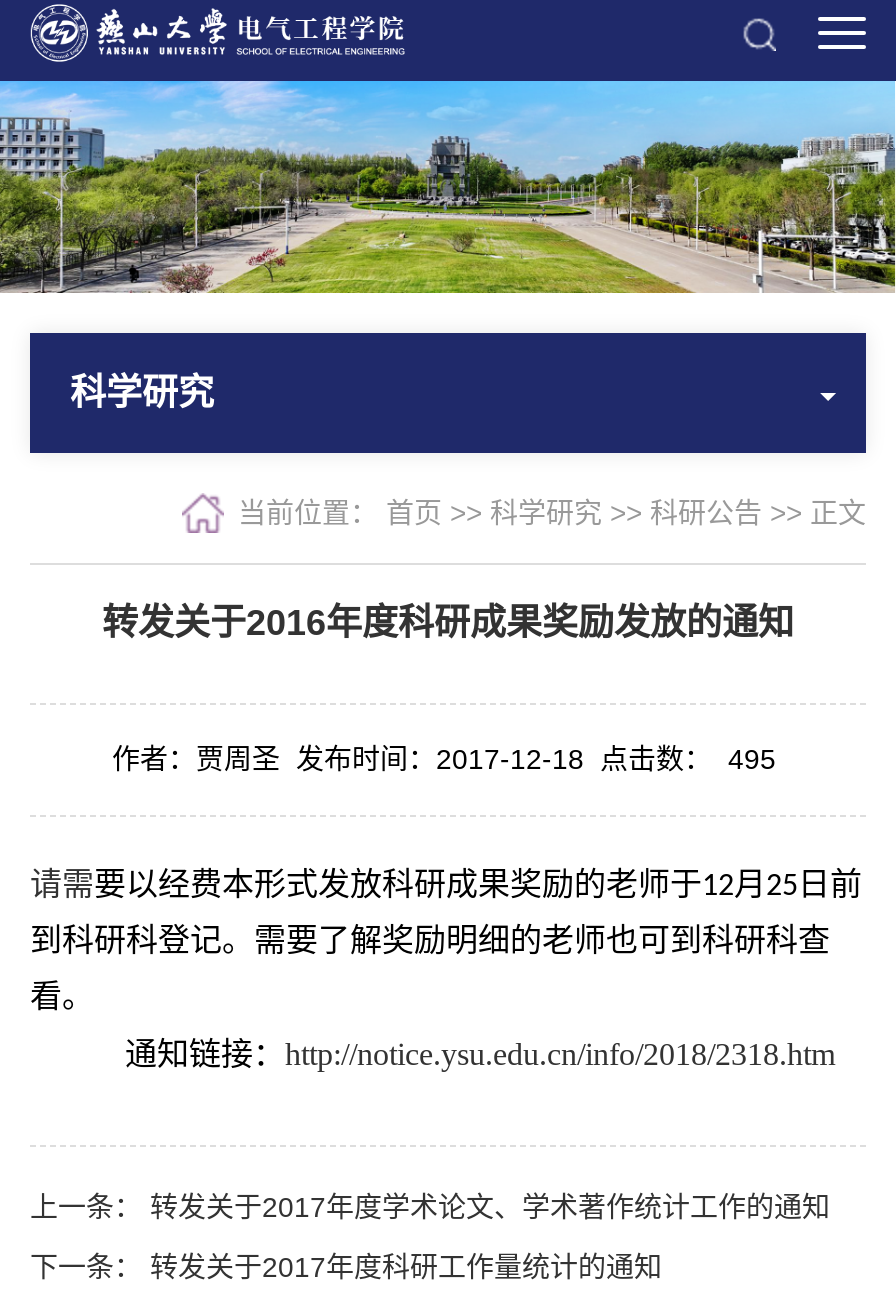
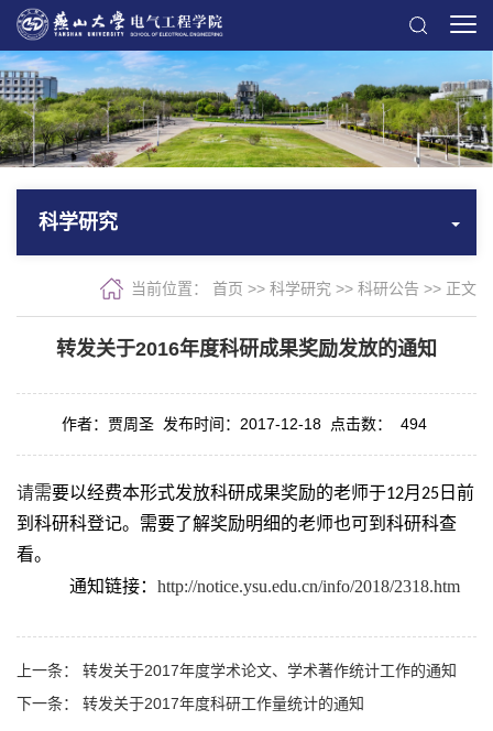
[112,744,776,776] 作者：贾周圣 发布时间：2017-12-18 点击数： 495 -> [62,415,427,433] 作者：贾周圣 发布时间：2017-12-18 点击数： 494

